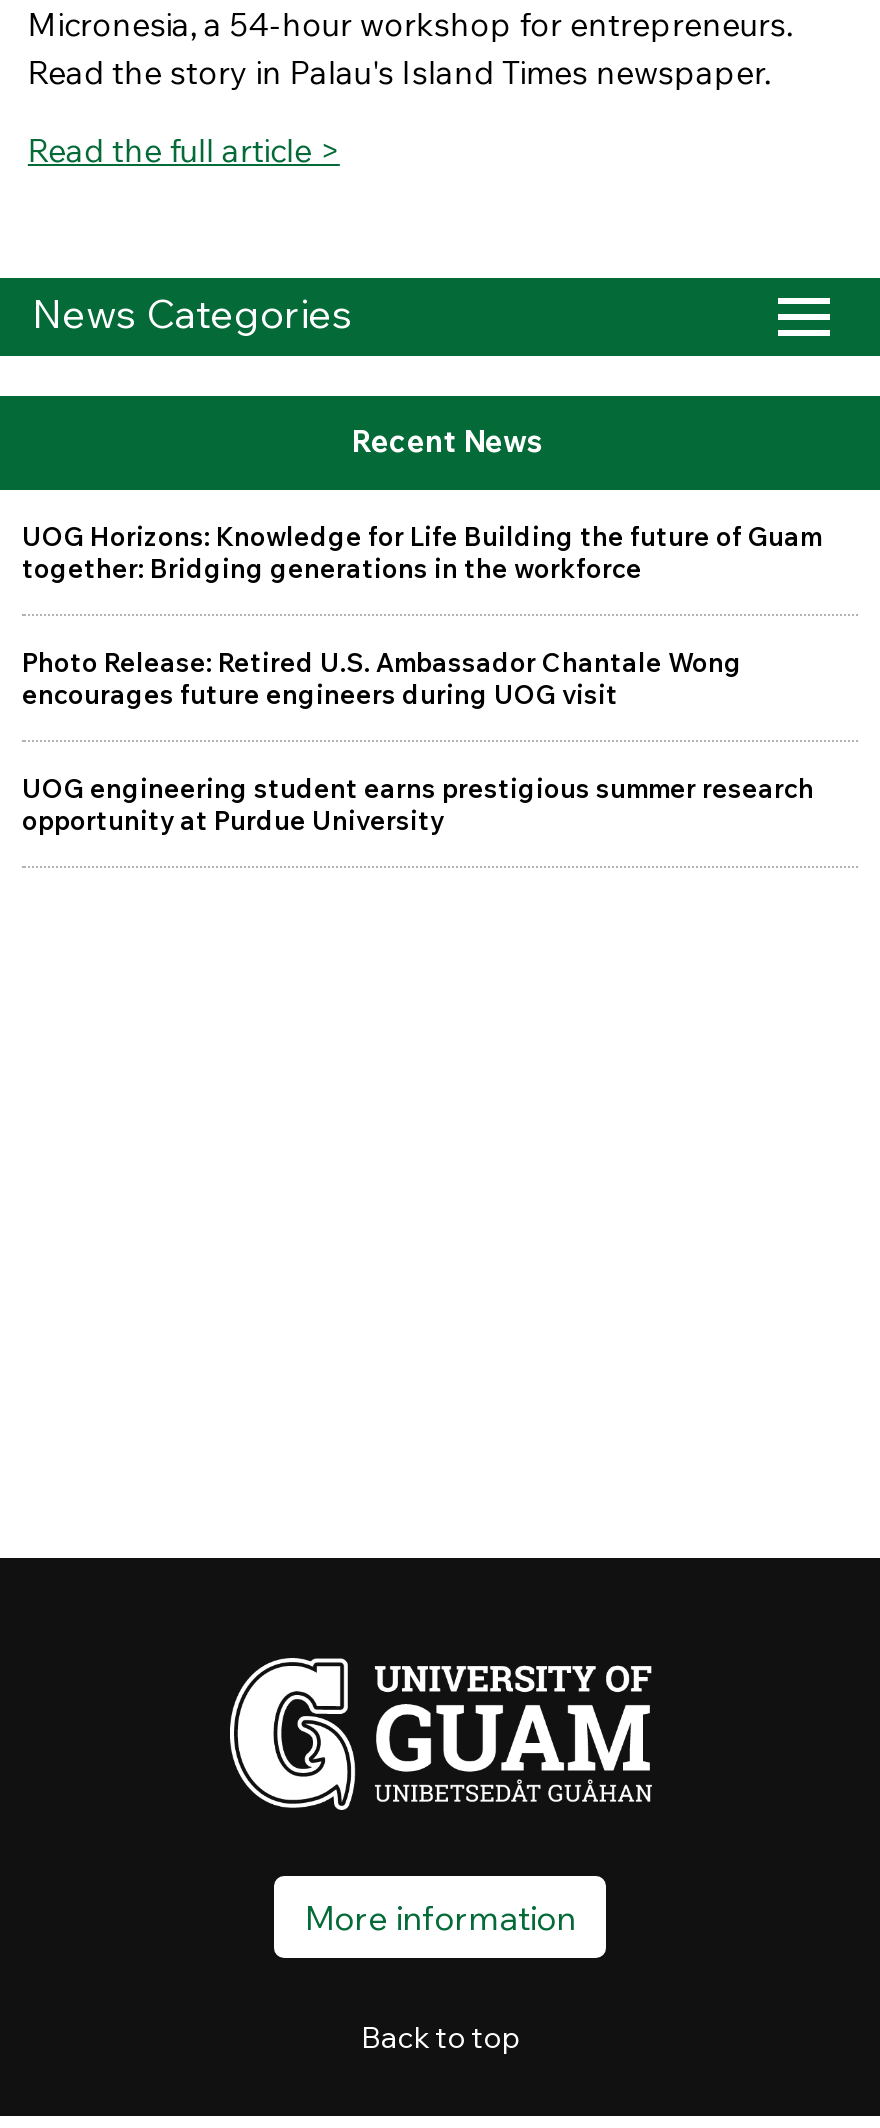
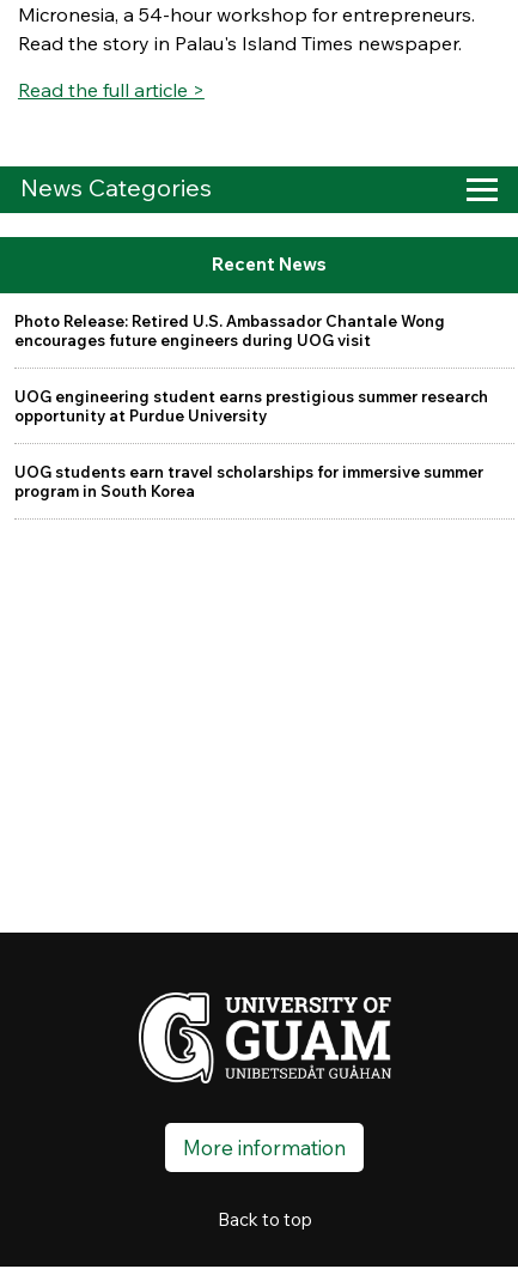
[22,520,822,584] UOG Horizons: Knowledge for Life Building the future of Guam | together: Bridging generations in the workforce -> none
moved [22,646,814,836] -> [14,311,488,425]: Photo Release: Retired U.S. Ambassador Chantale Wong | encourages future engineers during UOG visit | UOG engineering student earns prestigious summer research | opportunity at Purdue University
none -> [14,462,483,500] UOG students earn travel scholarships for immersive summer | program in South Korea

